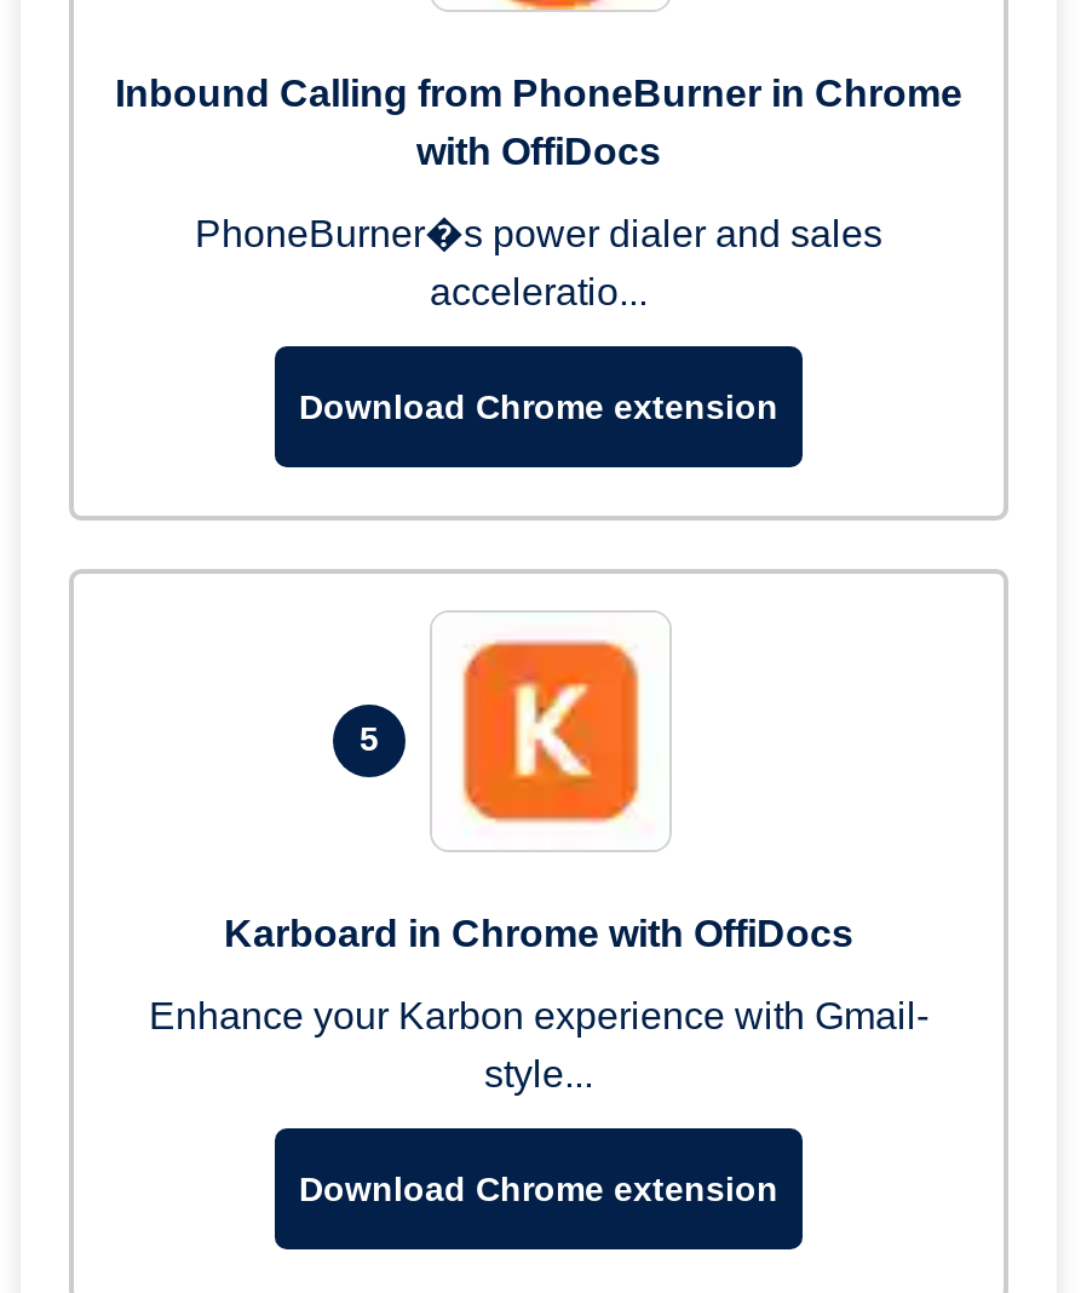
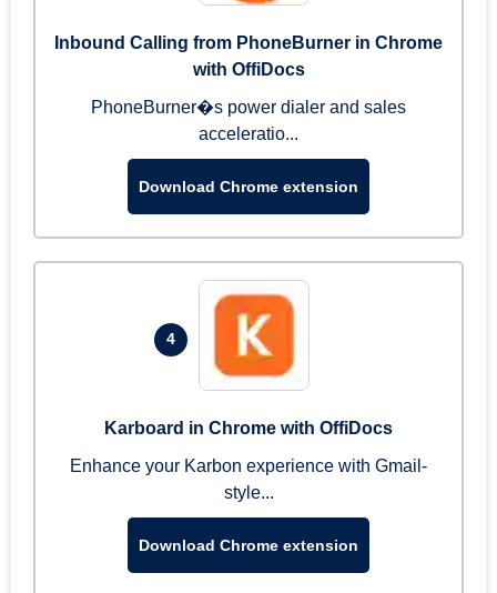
[360,719,379,758] 5 -> [166,330,175,348] 4

